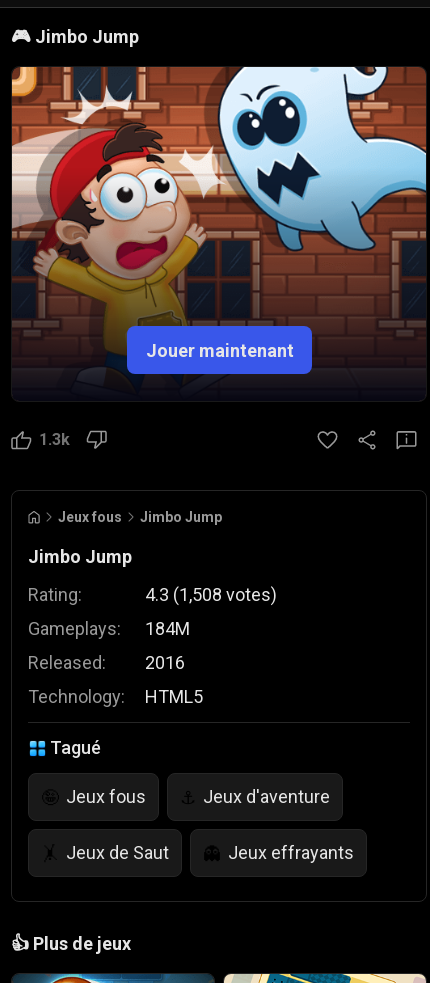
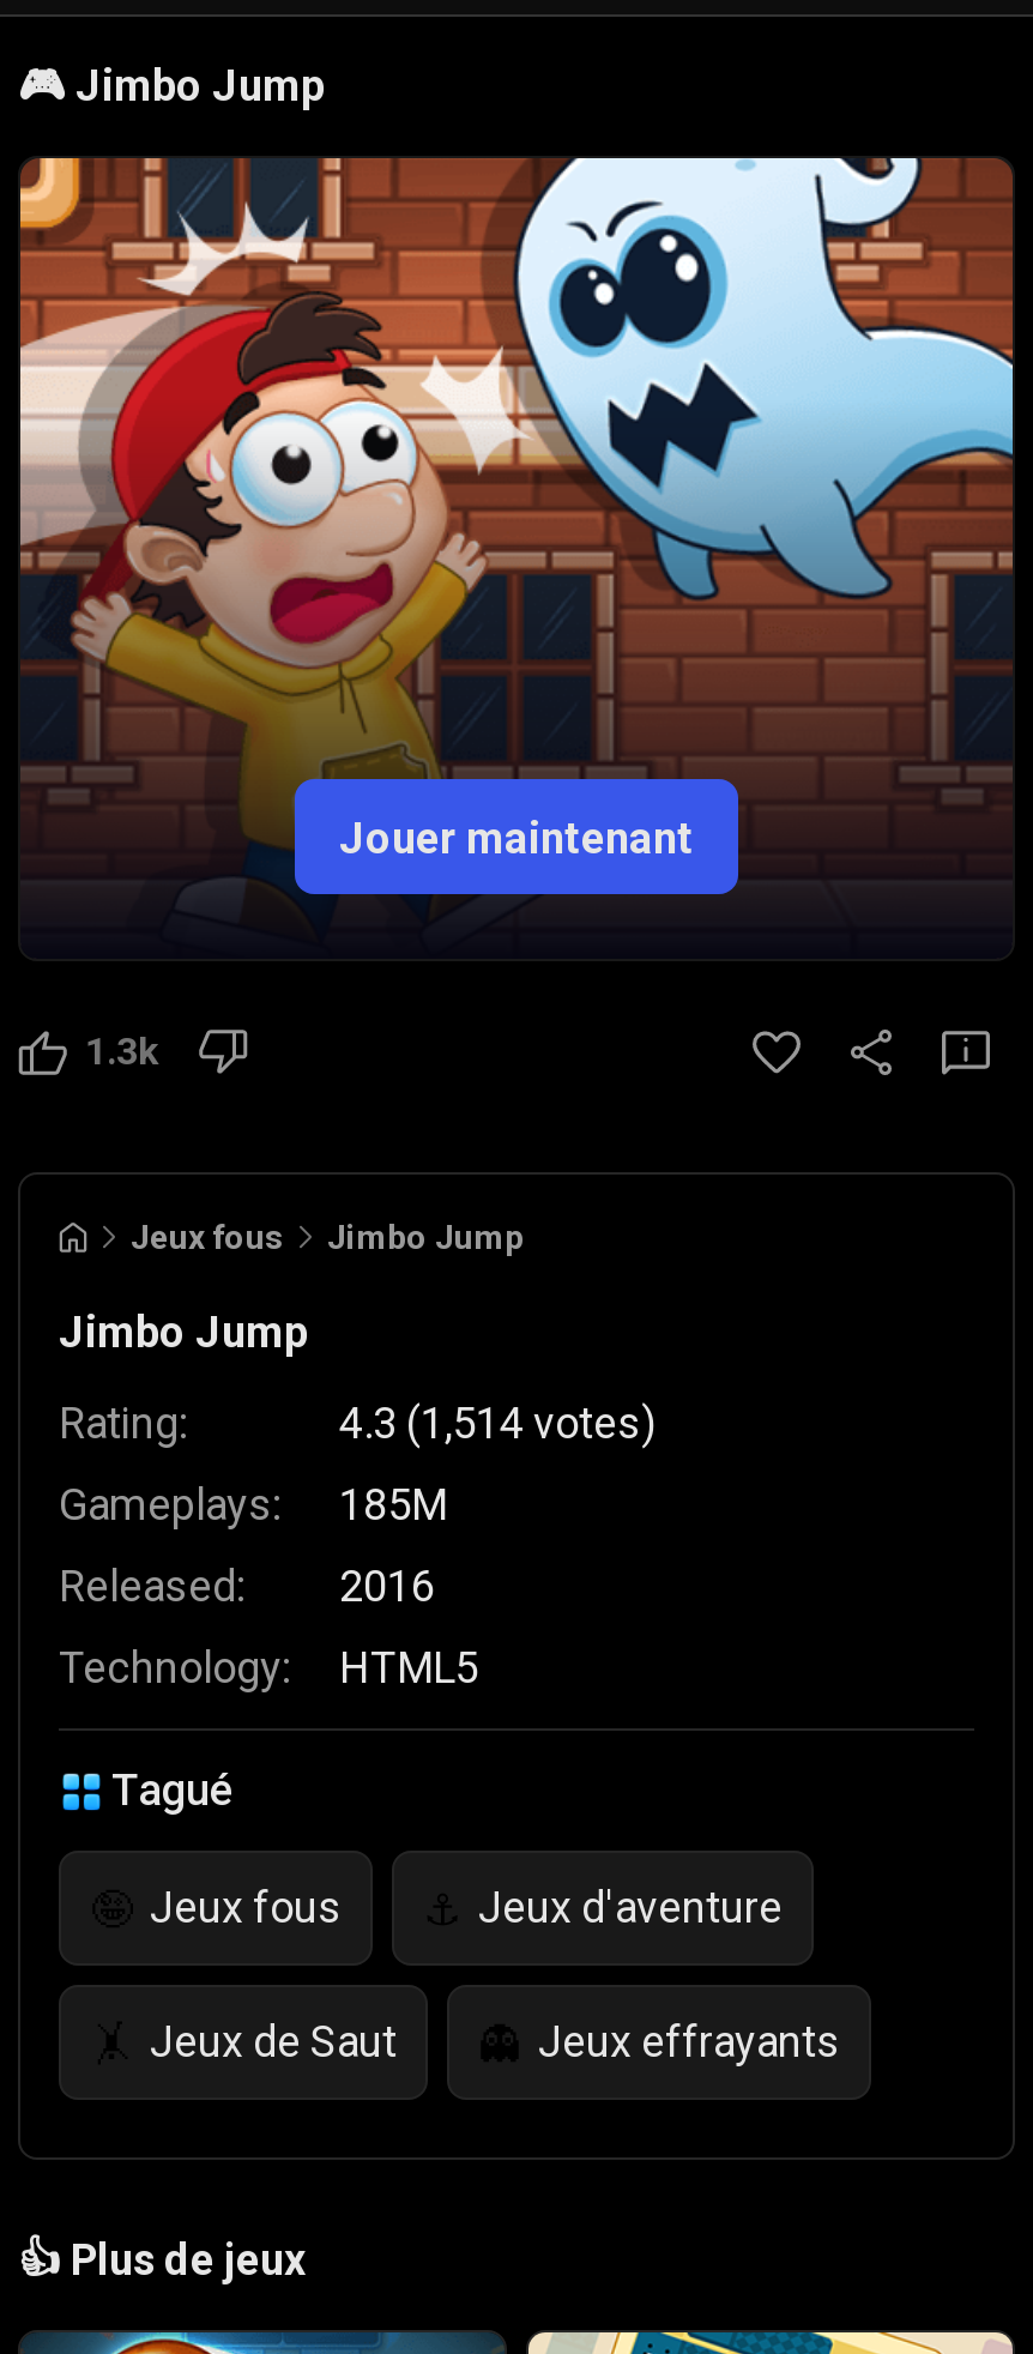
[145,584,277,605] 4.3 (1,508 votes) -> [339,1398,656,1448] 4.3 (1,514 votes)
[28,618,190,639] Gameplays: 184M -> [59,1479,447,1529] Gameplays: 185M

